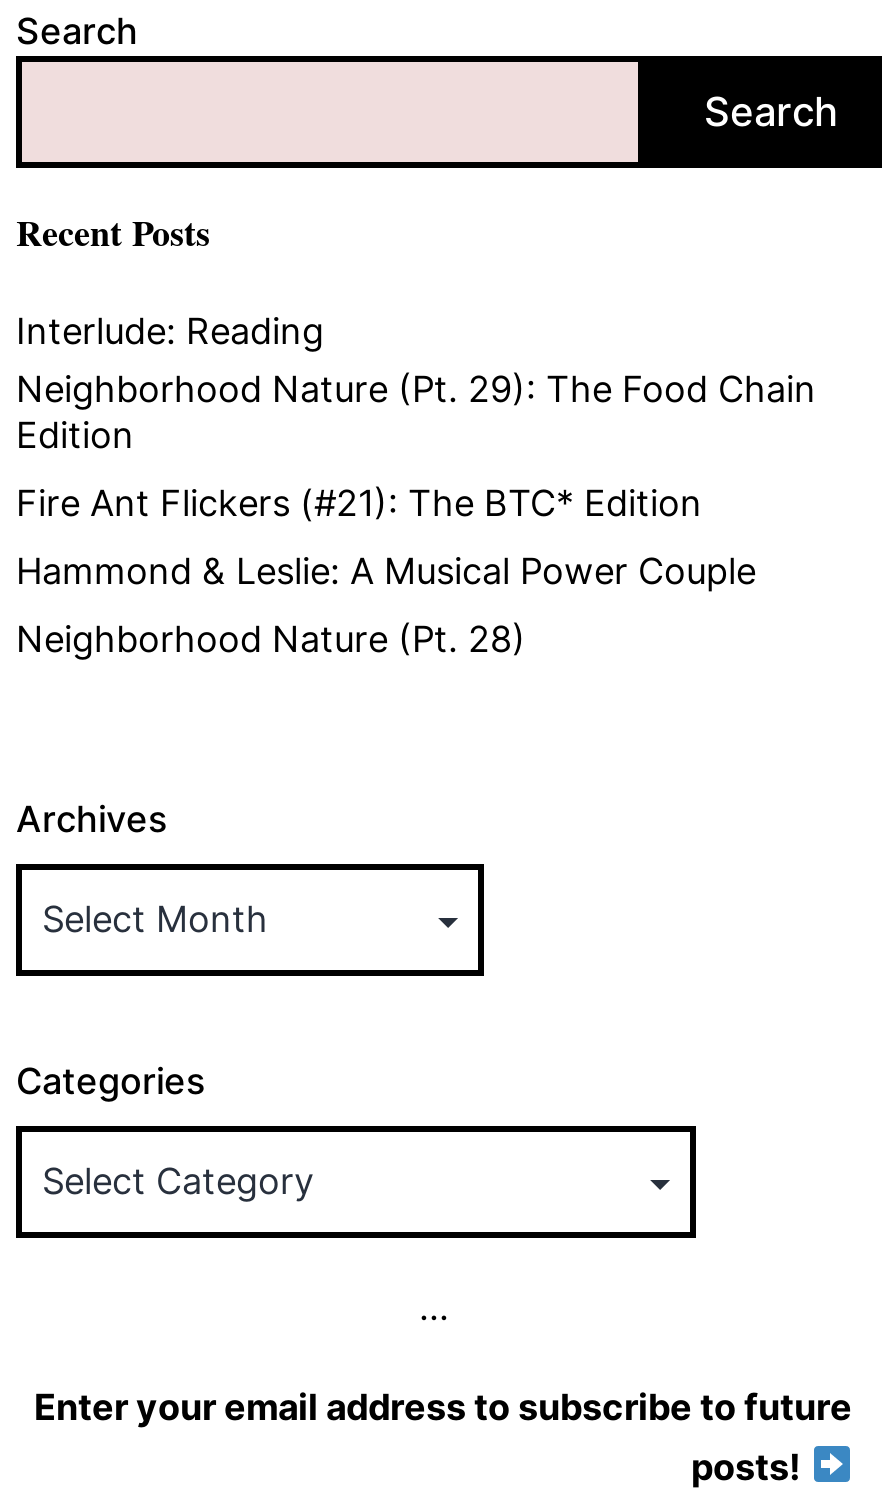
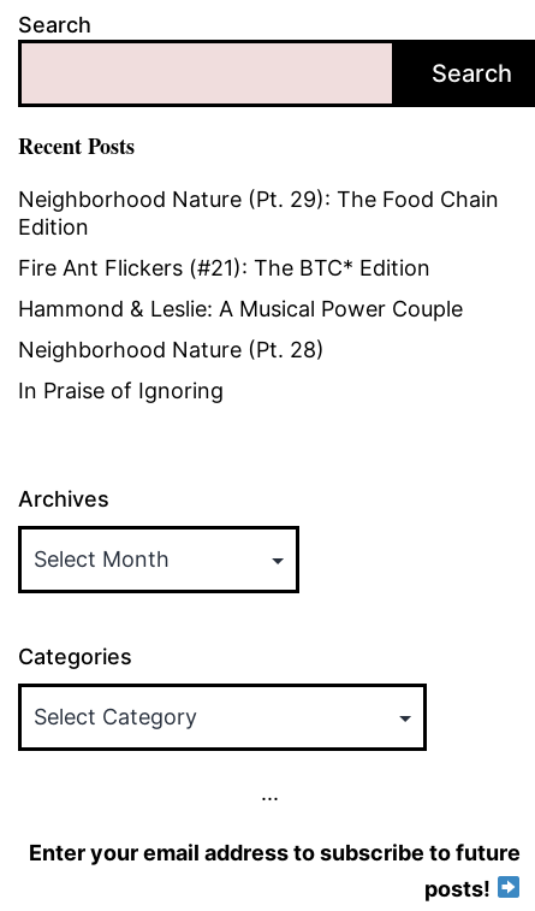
[16,310,324,352] Interlude: Reading -> none
moved [16,368,816,660] -> [18,186,499,362]: Neighborhood Nature (Pt. 29): The Food Chain | Edition | Fire Ant Flickers (#21): The BTC* Edition | Hammond & Leslie: A Musical Power Couple | Neighborhood Nature (Pt. 28)
none -> [18,378,224,403] In Praise of Ignoring

